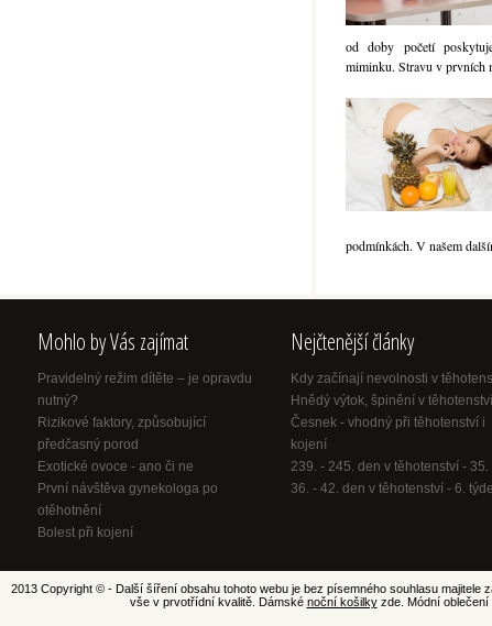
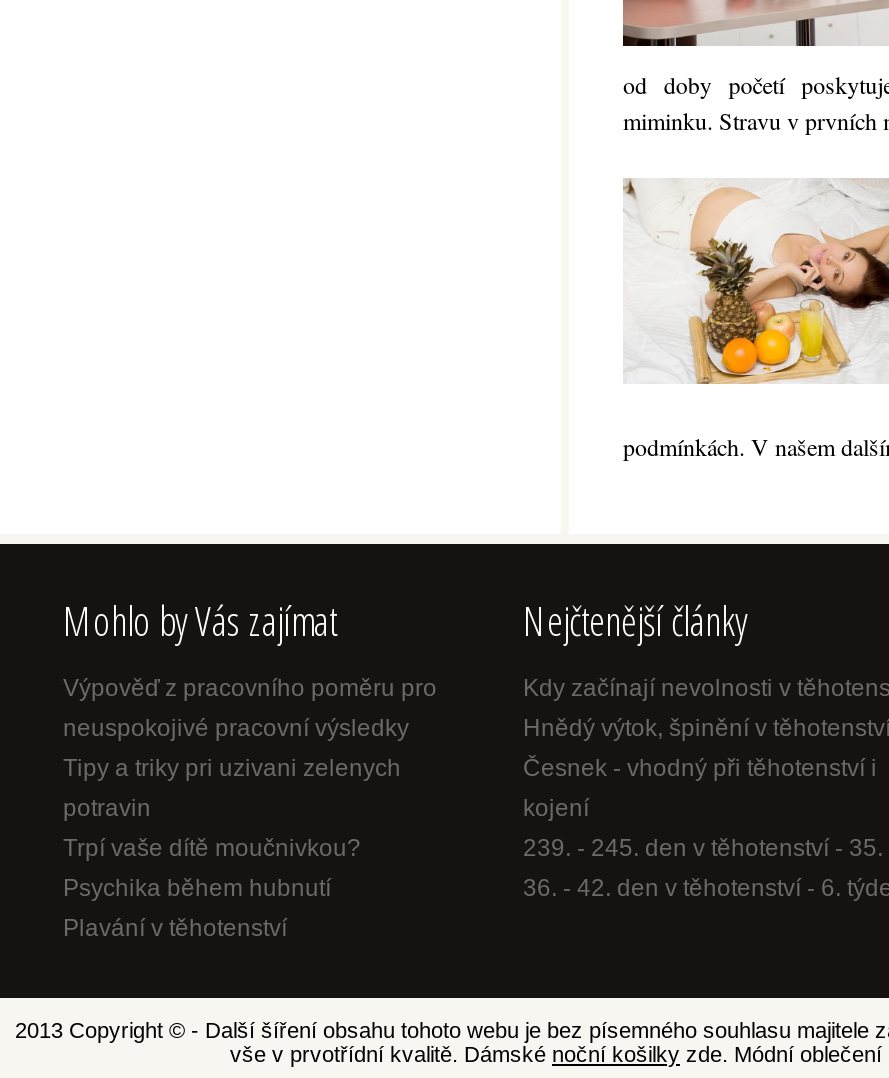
[37,371,252,540] Pravidelný režim dítěte – je opravdu | nutný? | Rizikové faktory, způsobující | předčasný porod | Exotické ovoce - ano či ne | První návštěva gynekologa po | otěhotnění | Bolest při kojení -> [63,674,437,942] Výpověď z pracovního poměru pro | neuspokojivé pracovní výsledky | Tipy a triky pri uzivani zelenych | potravin | Trpí vaše dítě moučnivkou? | Psychika během hubnutí | Plavání v těhotenství

